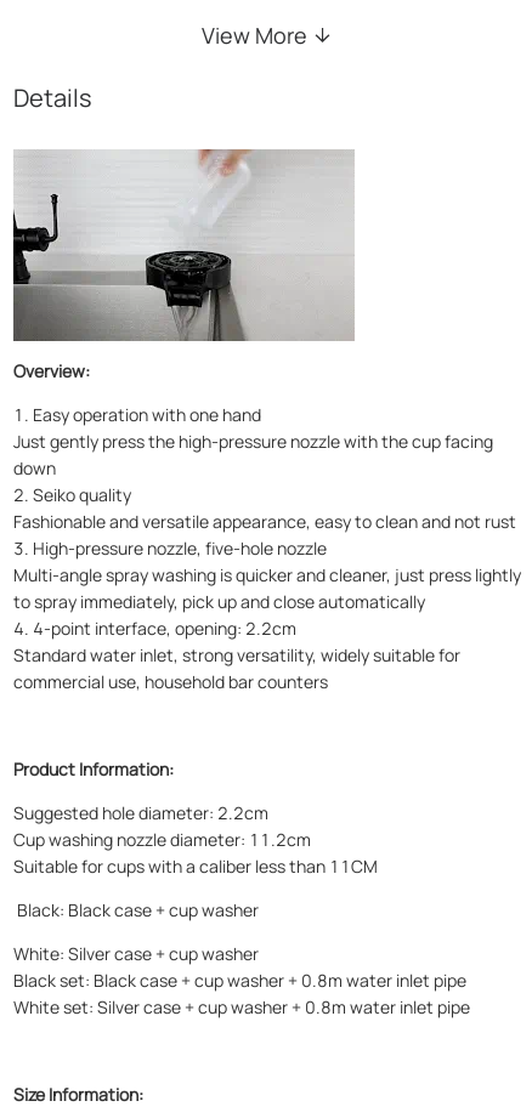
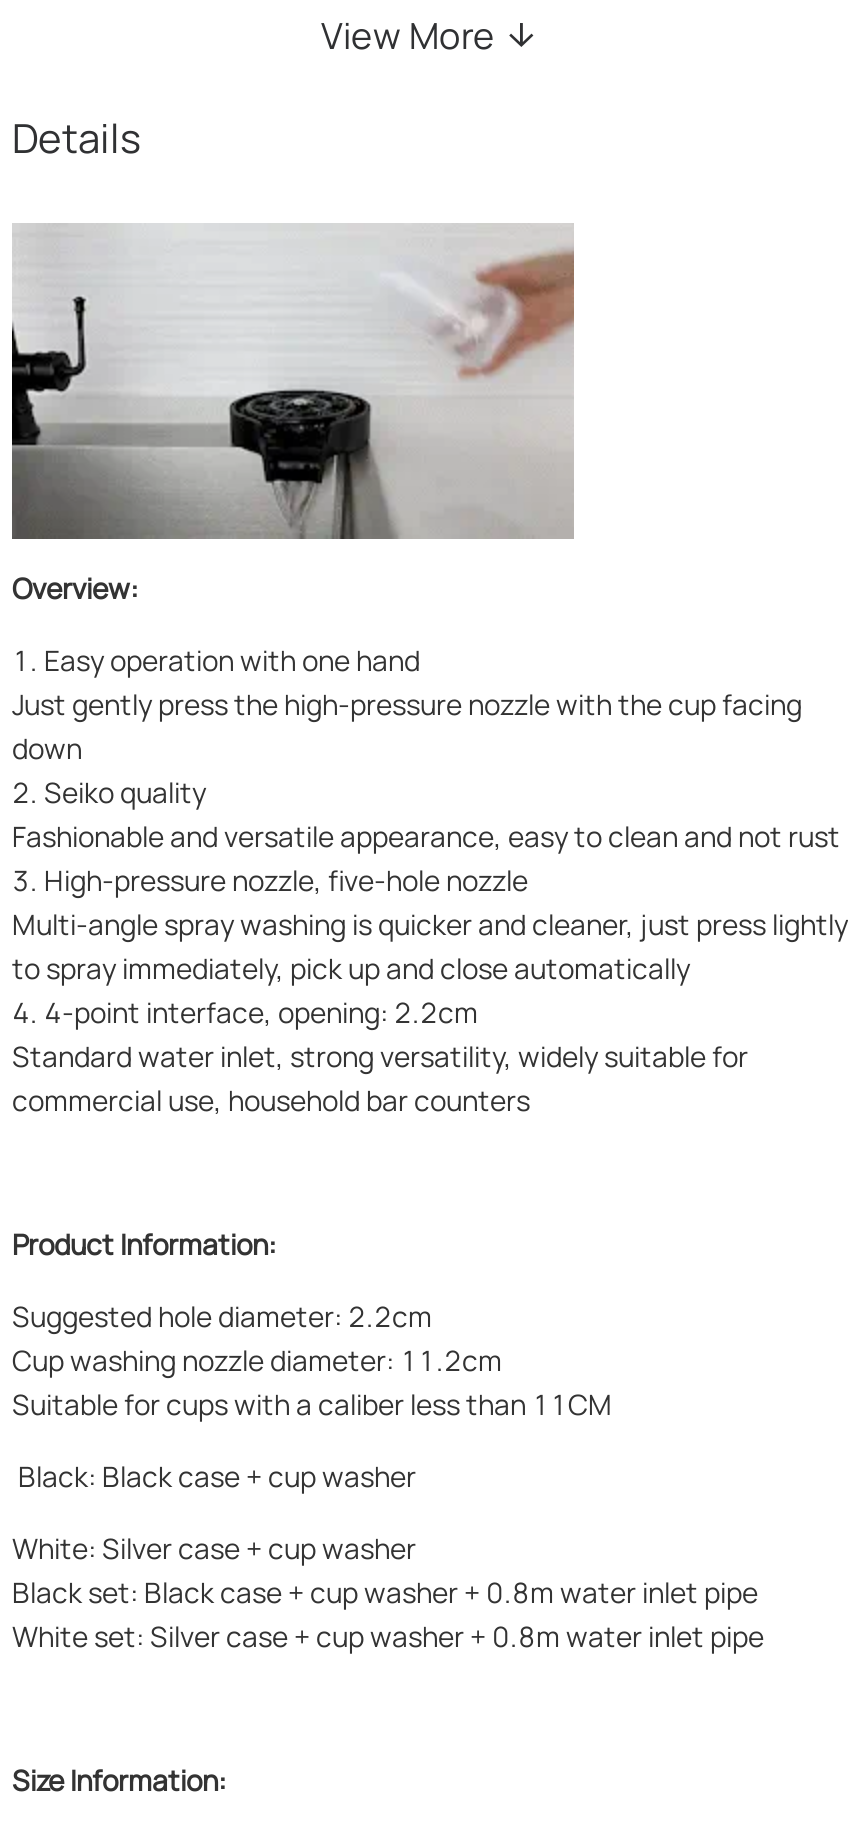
[198,149,353,244] [image] -> [318,225,574,381] [image]

